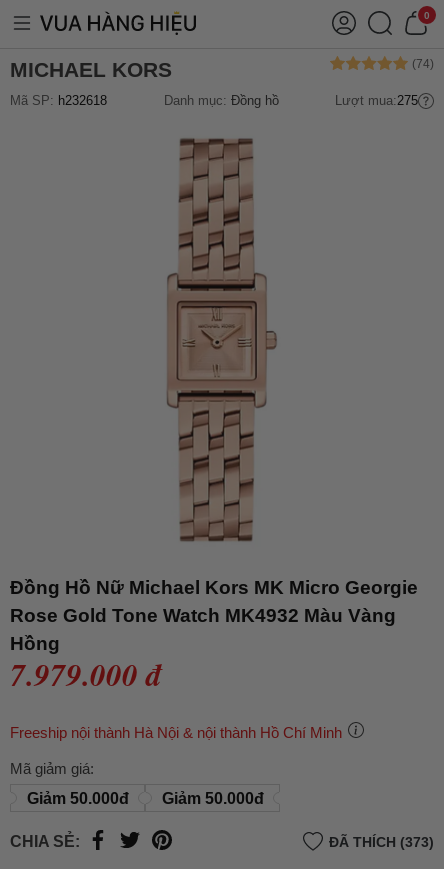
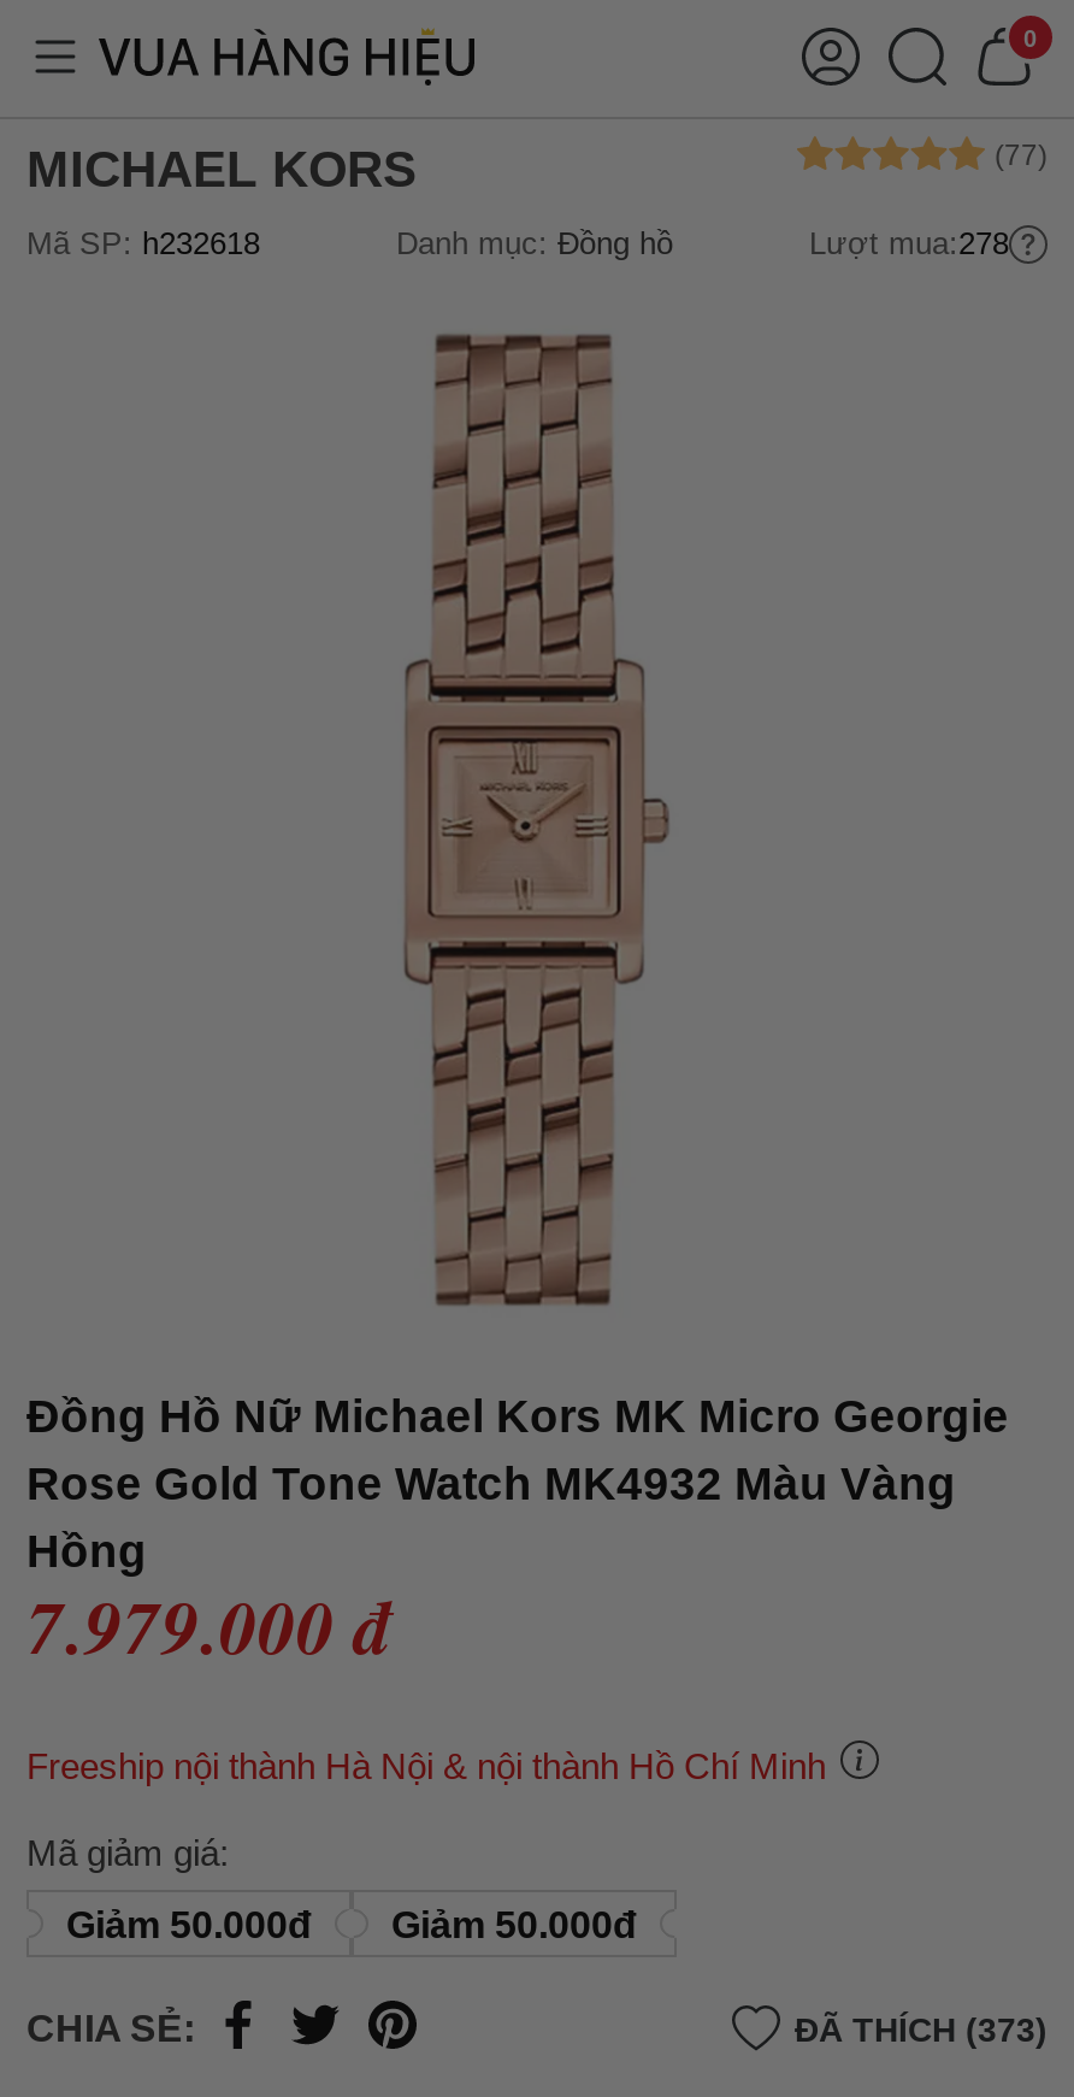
[335,93,418,108] Lượt mua:275 -> [809,225,1009,261] Lượt mua:278

